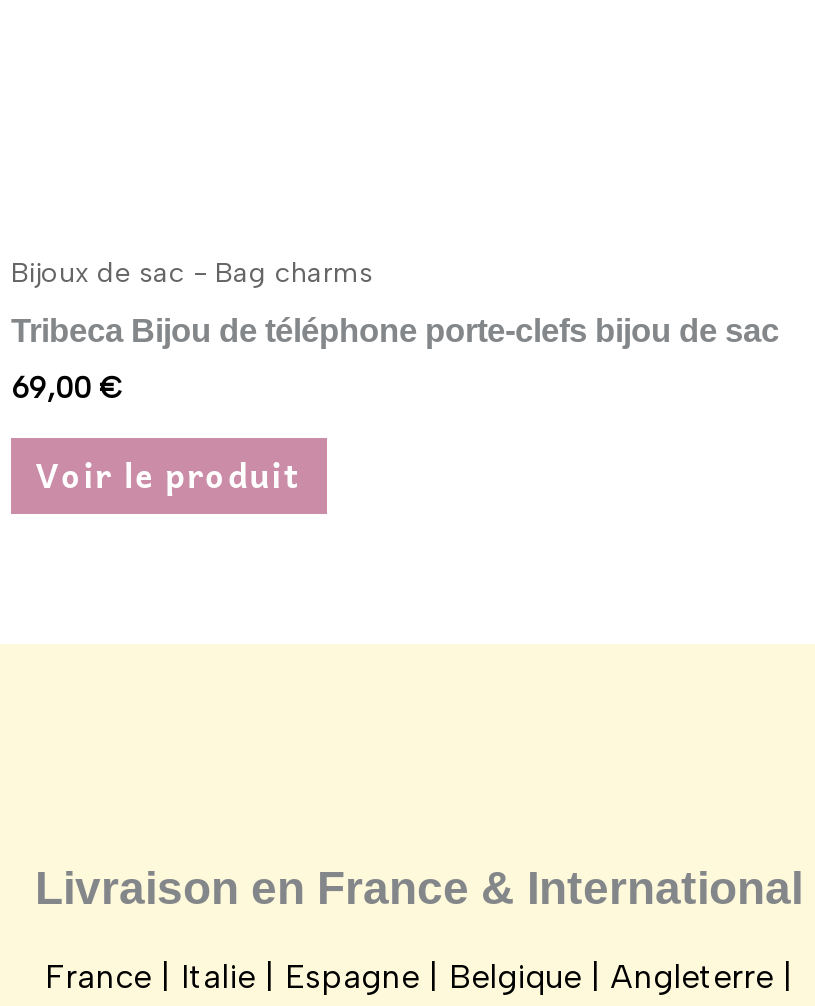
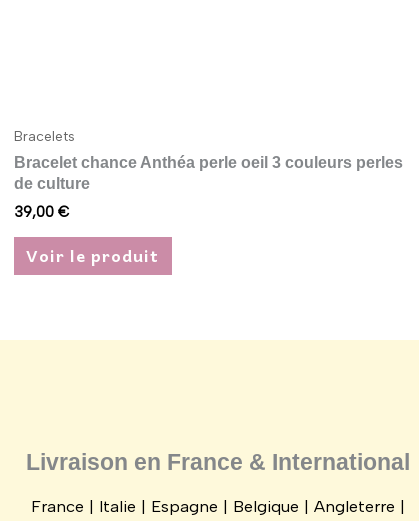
[11,257,373,289] Bijoux de sac - Bag charms -> [14,128,75,144] Bracelets
[11,313,779,349] Tribeca Bijou de téléphone porte-clefs bijou de sac -> [14,153,403,192] Bracelet chance Anthéa perle oeil 3 couleurs perles | de culture
[11,369,121,405] 69,00 € -> [14,202,69,220] 39,00 €

